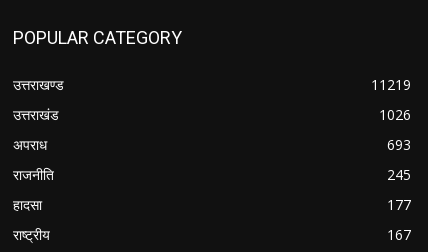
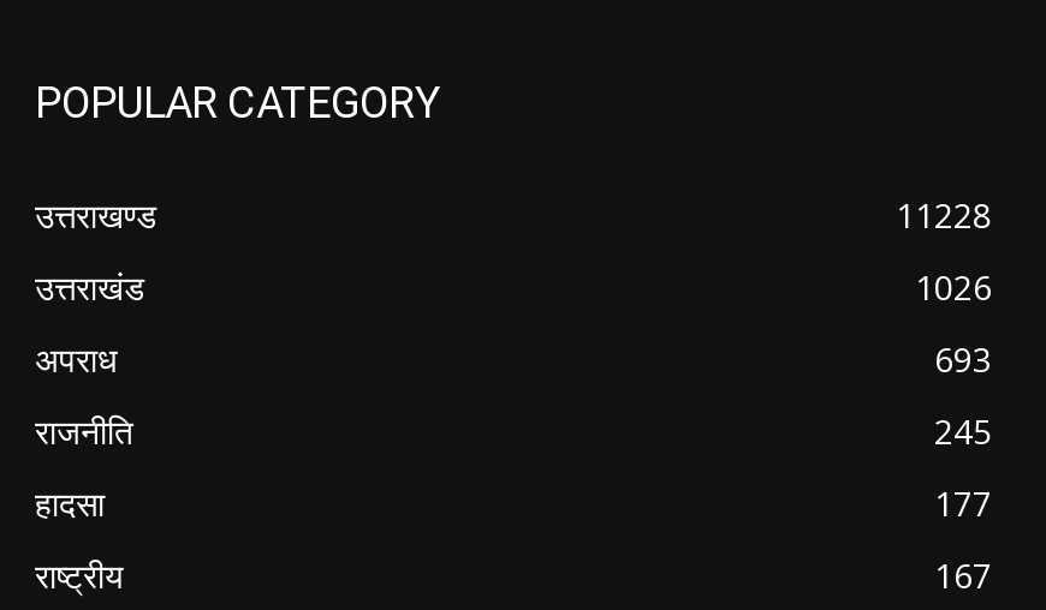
[371,75,411,94] 11219 -> [896,193,992,238] 11228

